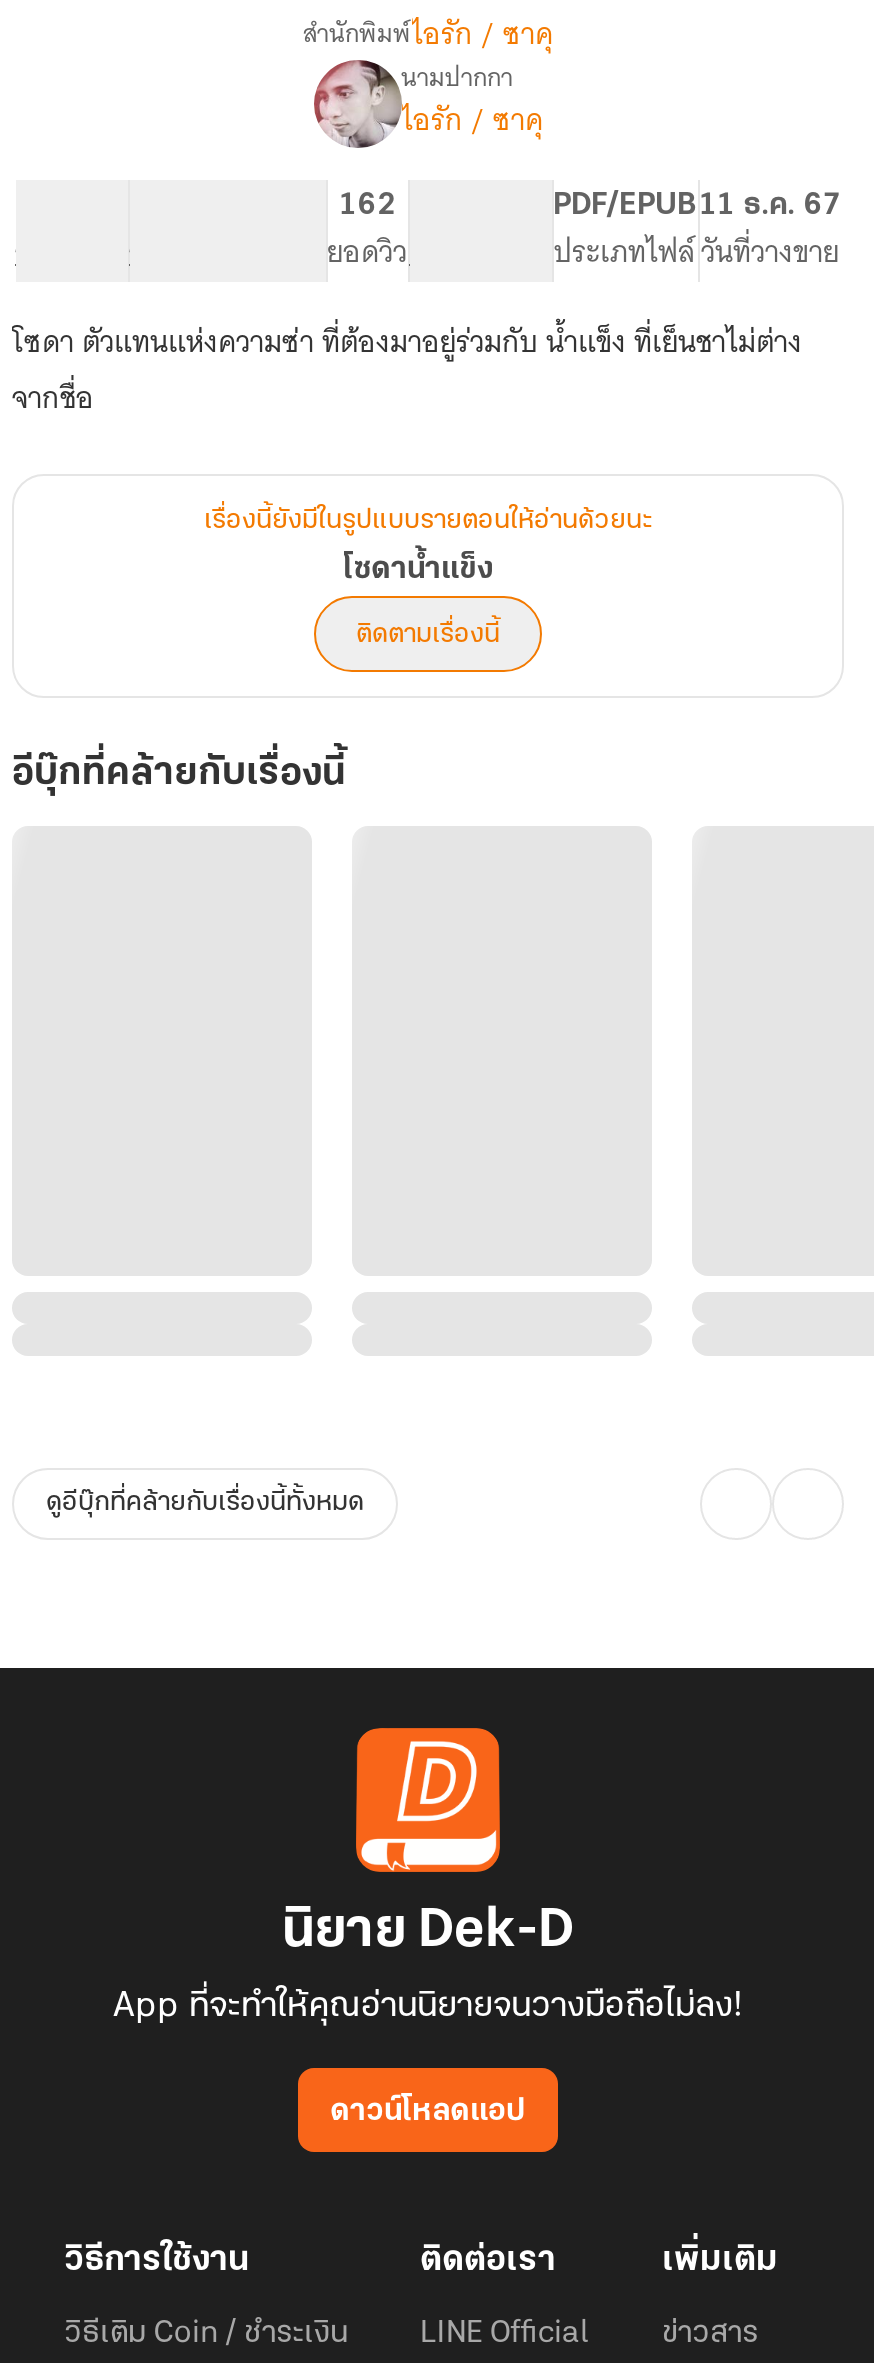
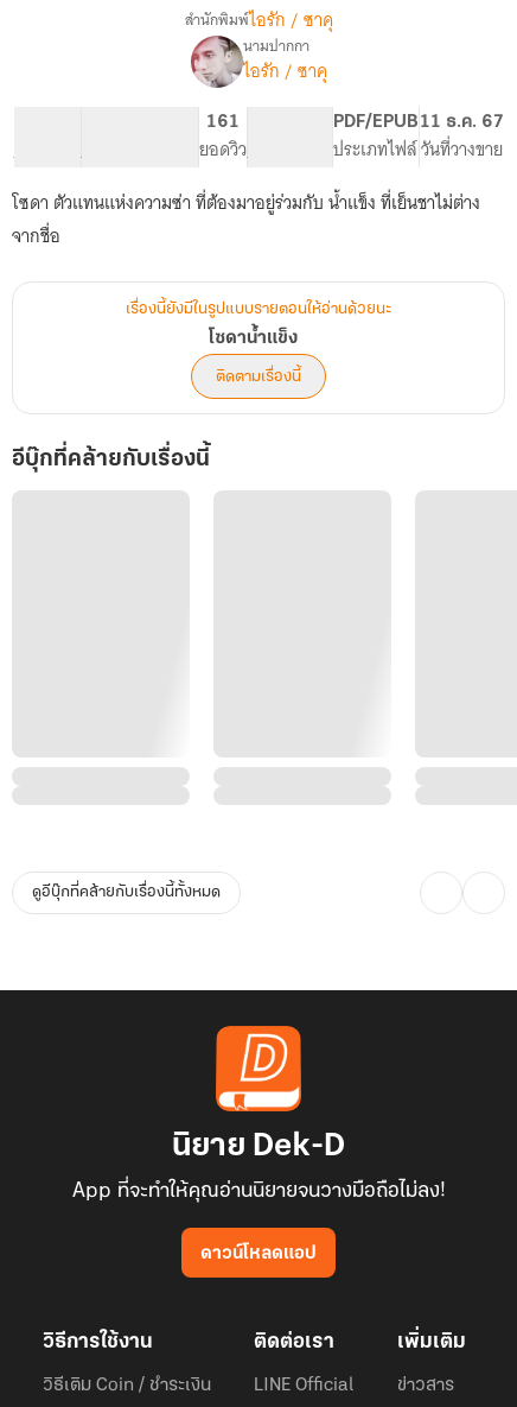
[339,190,395,222] 162 -> [206,113,239,132] 161

